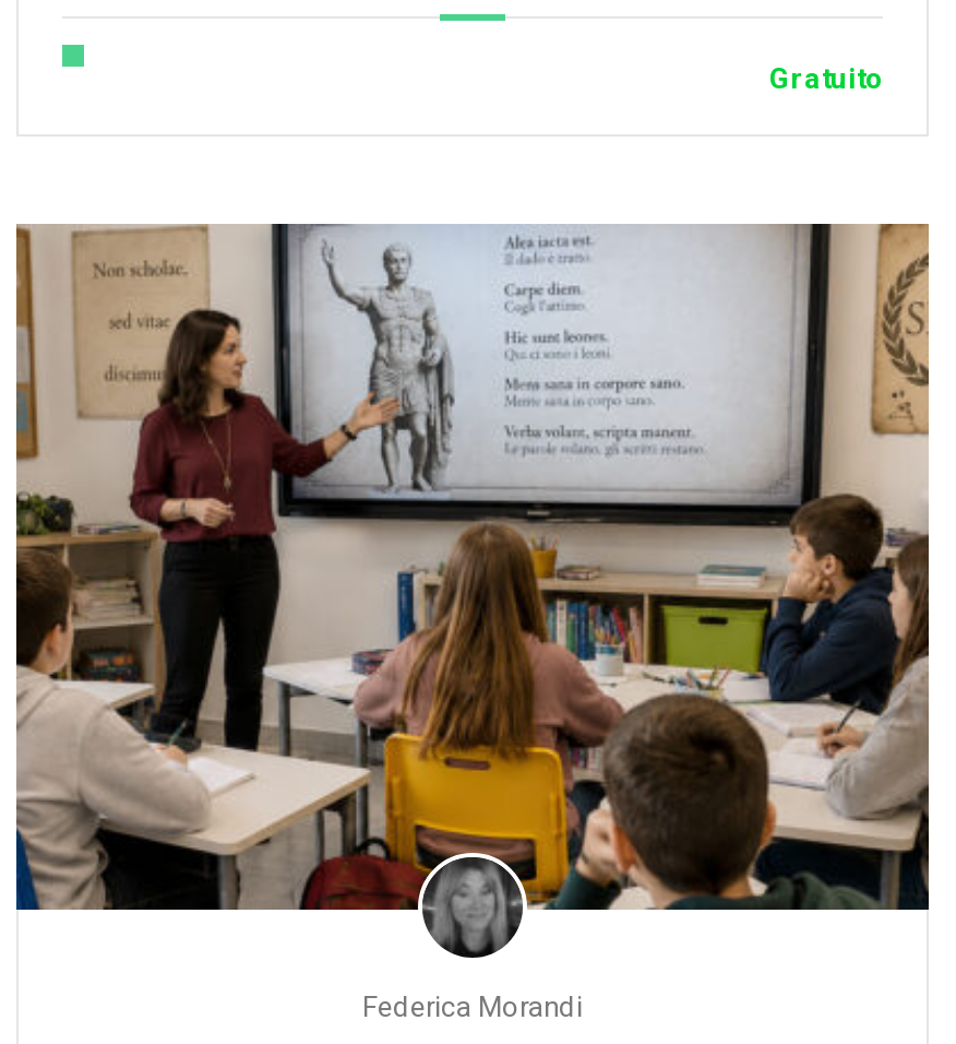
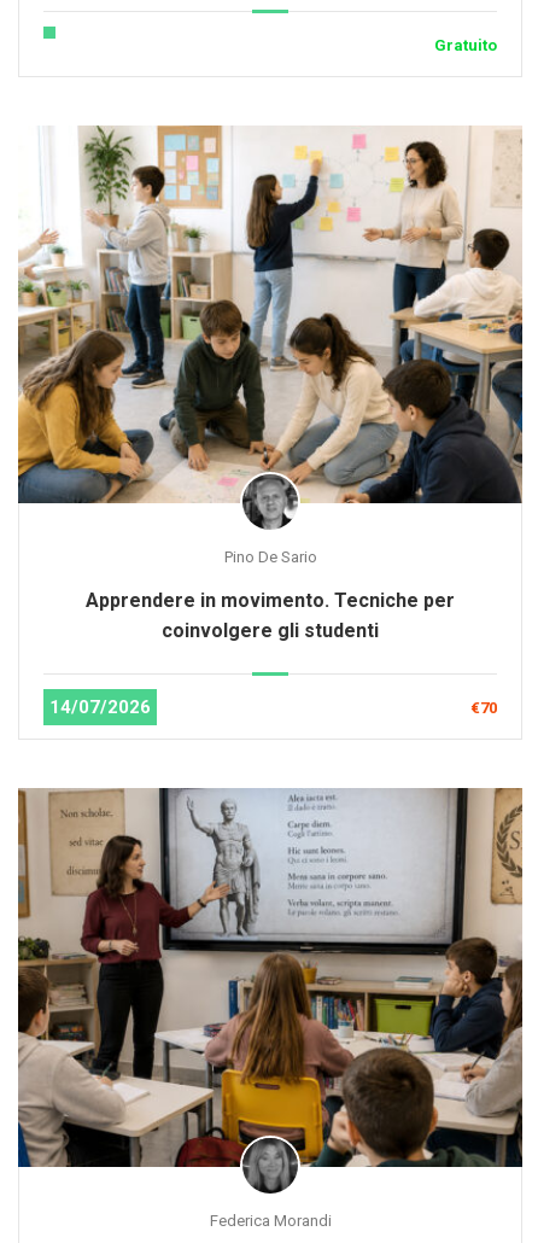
none -> [17,126,524,718] [image] | Pino De Sario | Apprendere in movimento. Tecniche per | coinvolgere gli studenti | 14/07/2026 | €70

